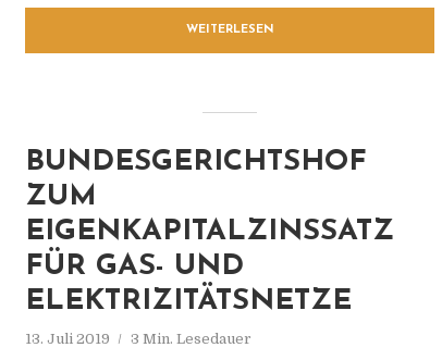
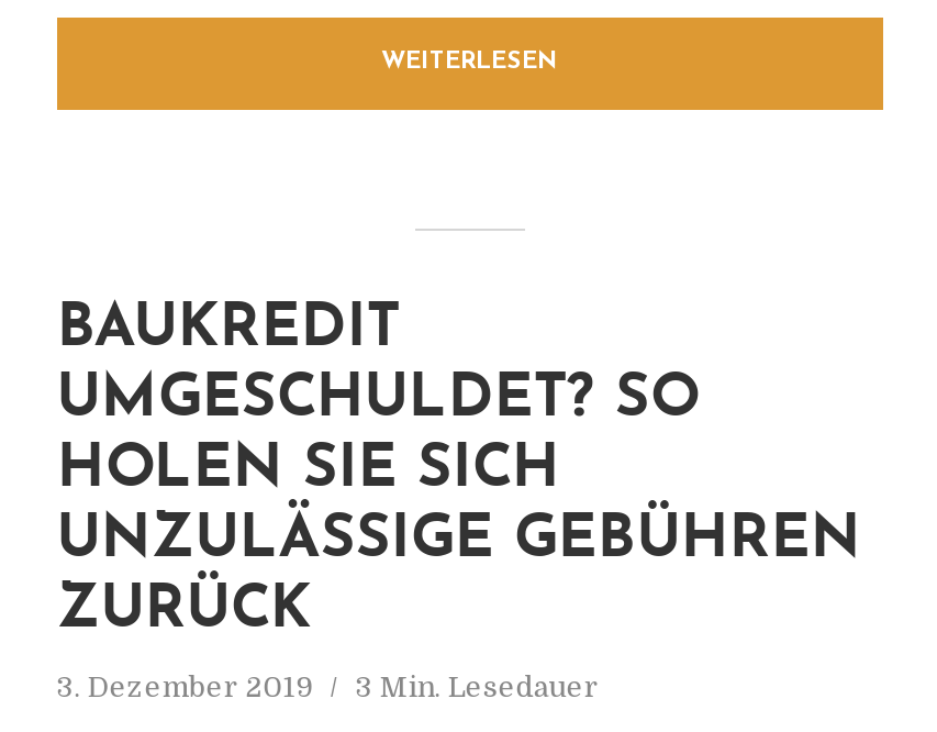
[25,148,394,316] BUNDESGERICHTSHOF | ZUM | EIGENKAPITALZINSSATZ | FÜR GAS- UND | ELEKTRIZITÄTSNETZE -> [57,301,861,642] BAUKREDIT | UMGESCHULDET? SO | HOLEN SIE SICH | UNZULÄSSIGE GEBÜHREN | ZURÜCK
[25,331,251,347] 13. Juli 2019 3 Min. Lesedauer -> [57,670,599,703] 3. Dezember 2019 3 Min. Lesedauer

